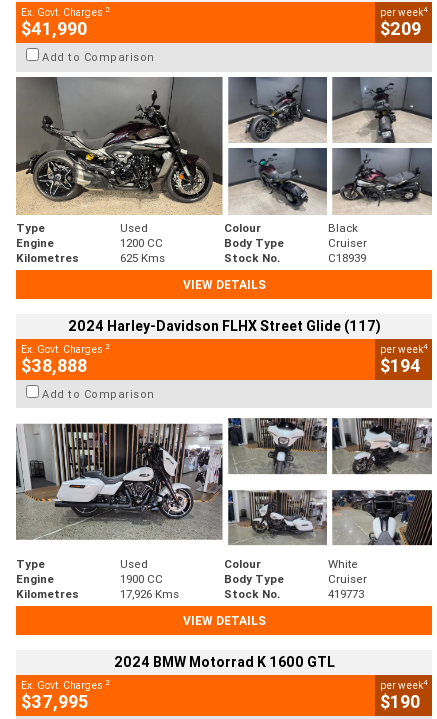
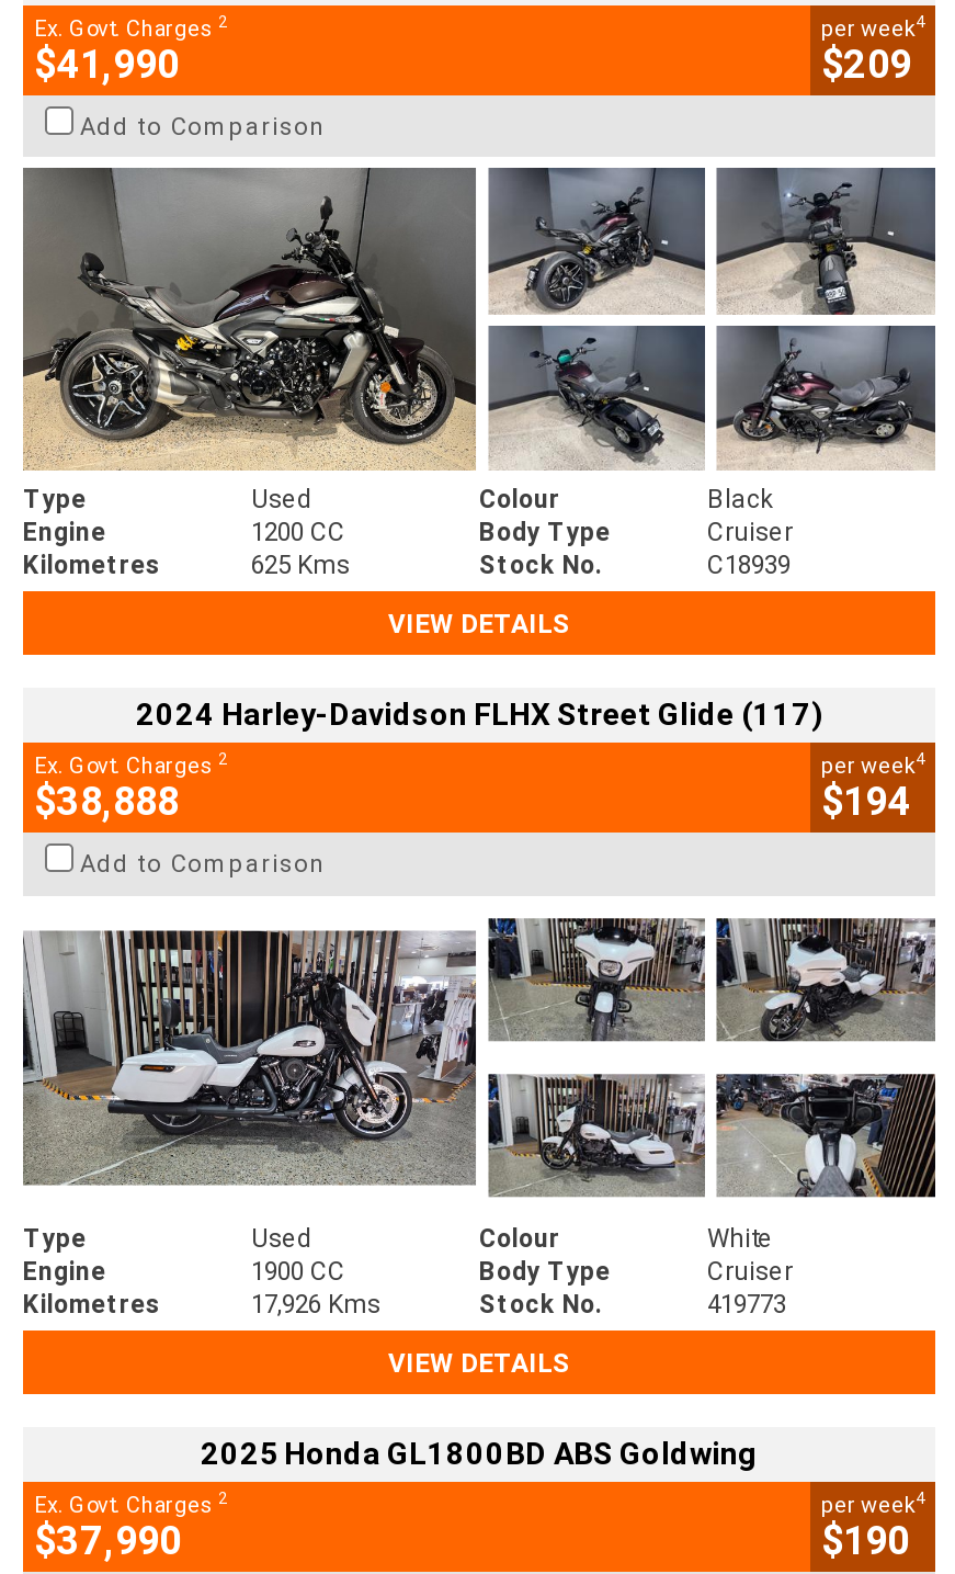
[113,653,334,671] 2024 BMW Motorrad K 1600 GTL -> [201,1432,758,1472] 2025 Honda GL1800BD ABS Goldwing
[21,690,88,713] $37,995 -> [34,1513,181,1564] $37,990

